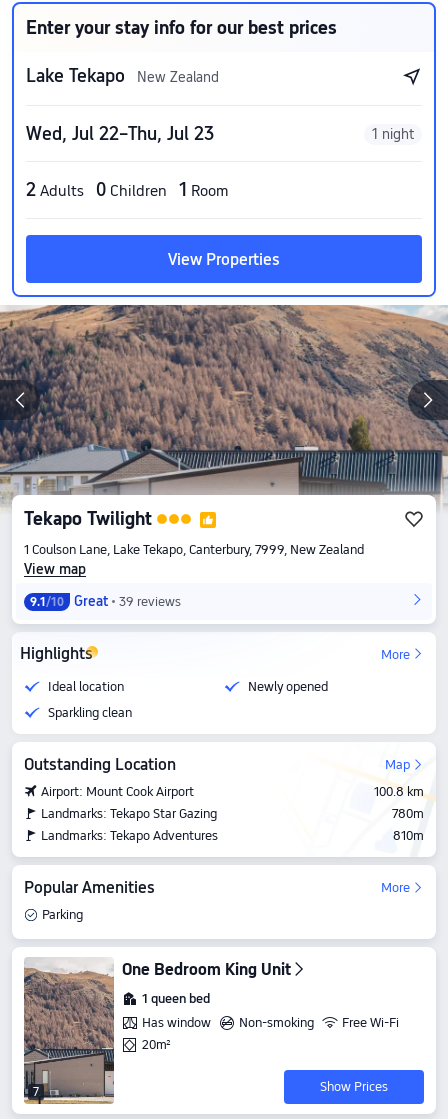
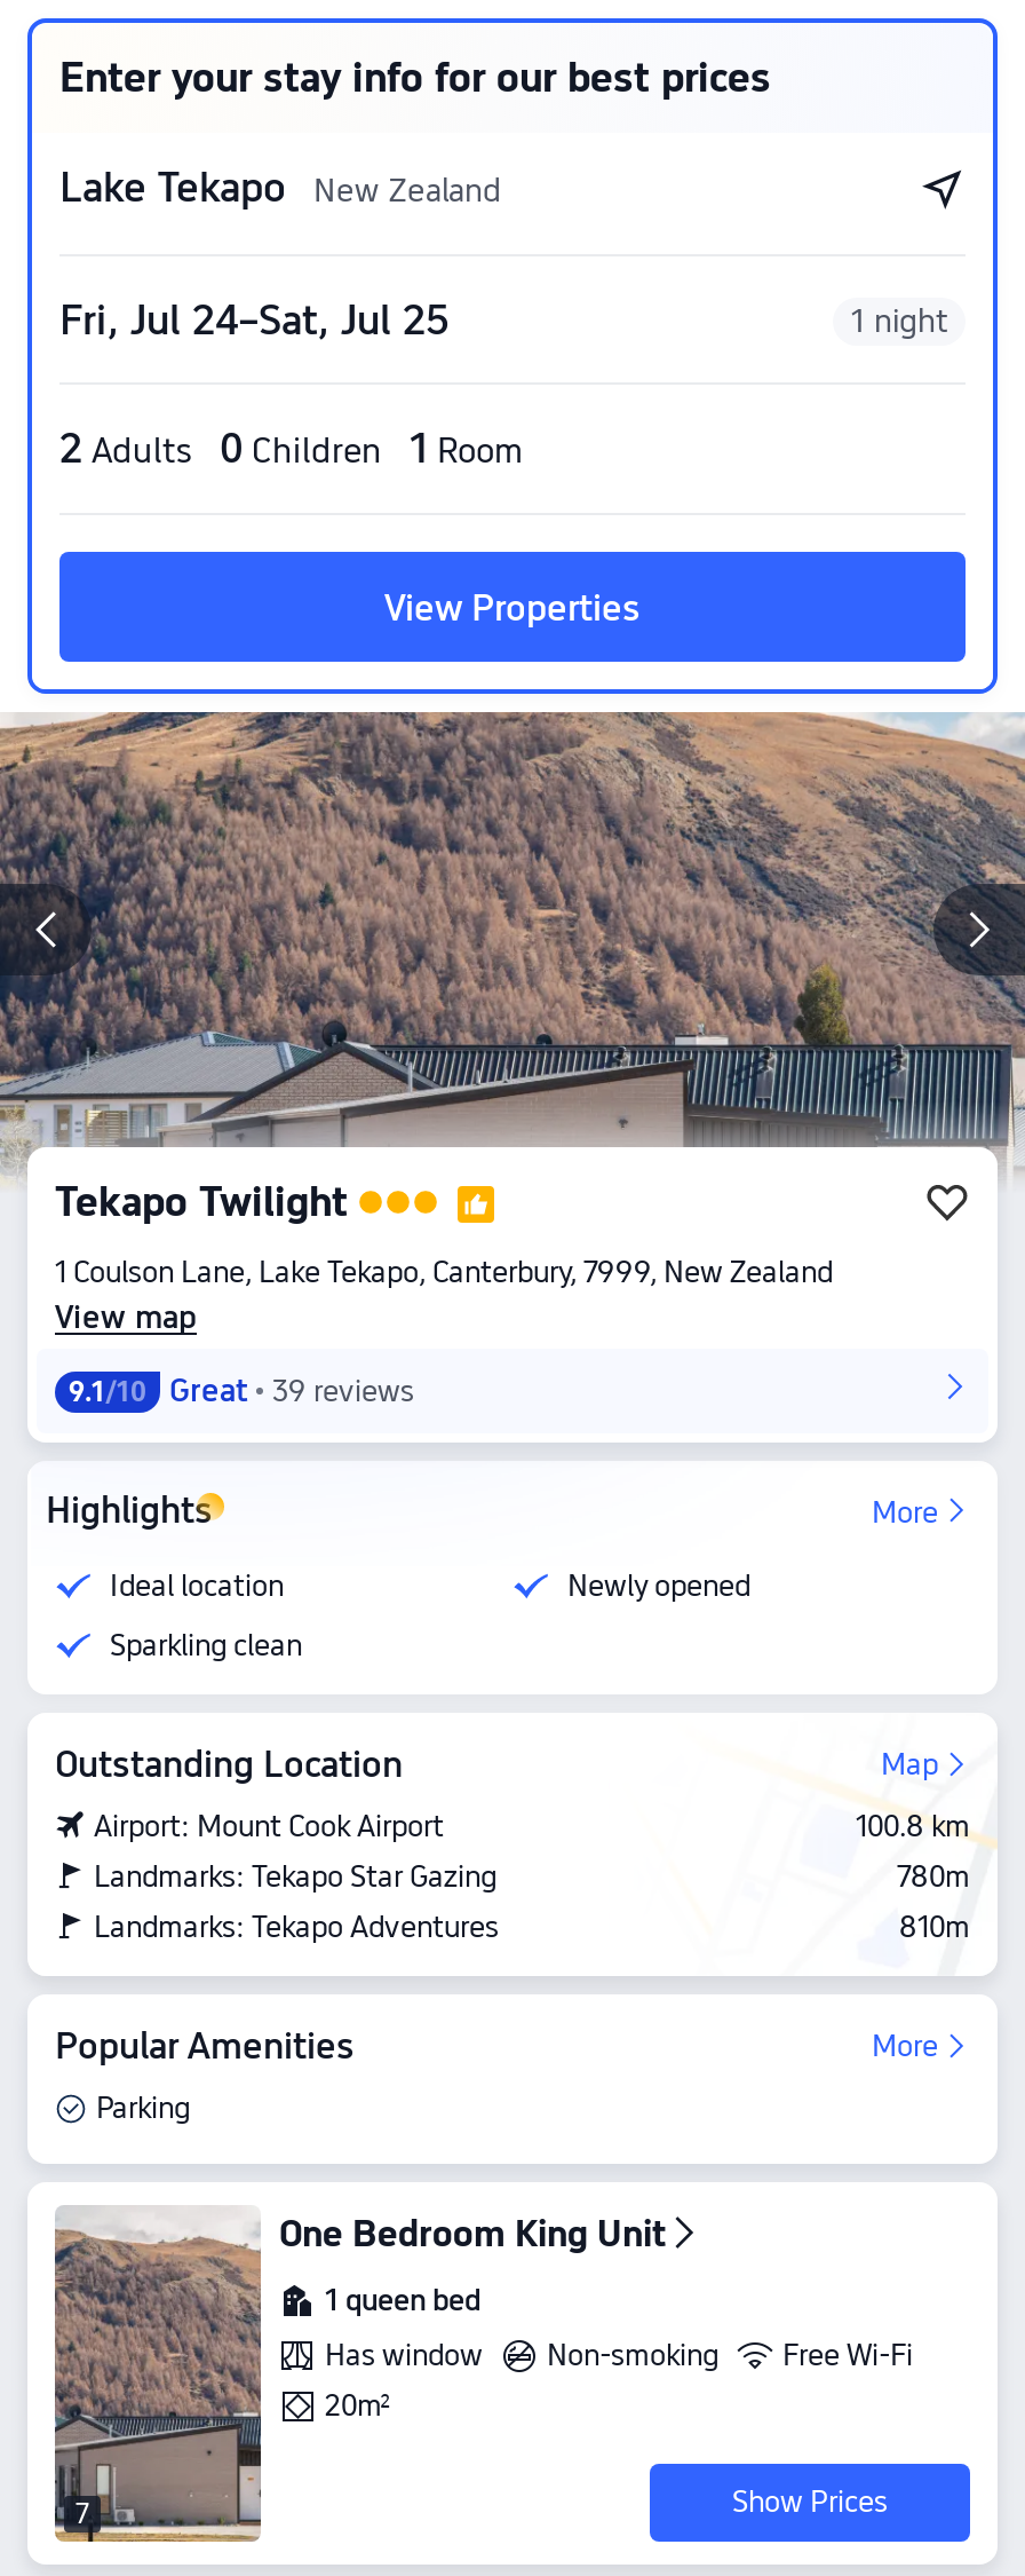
[26,123,214,144] Wed, Jul 22–Thu, Jul 23 -> [59,295,448,343] Fri, Jul 24–Sat, Jul 25

